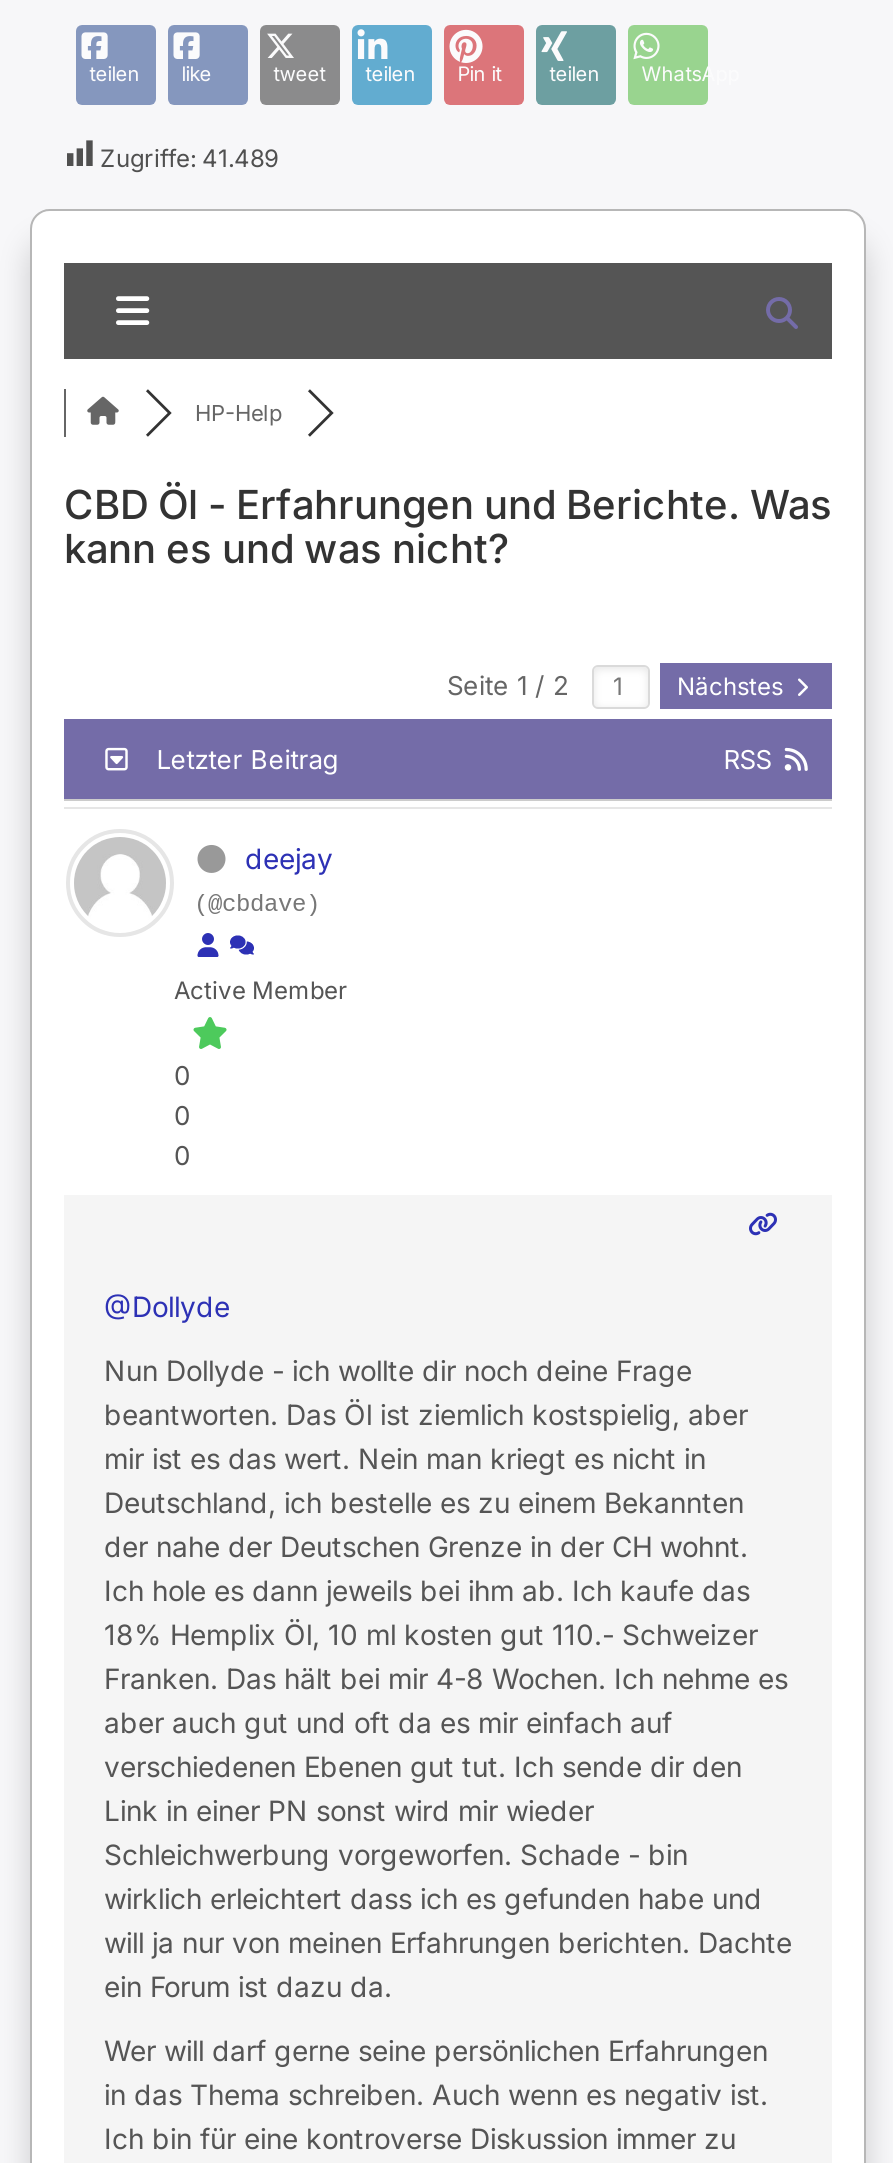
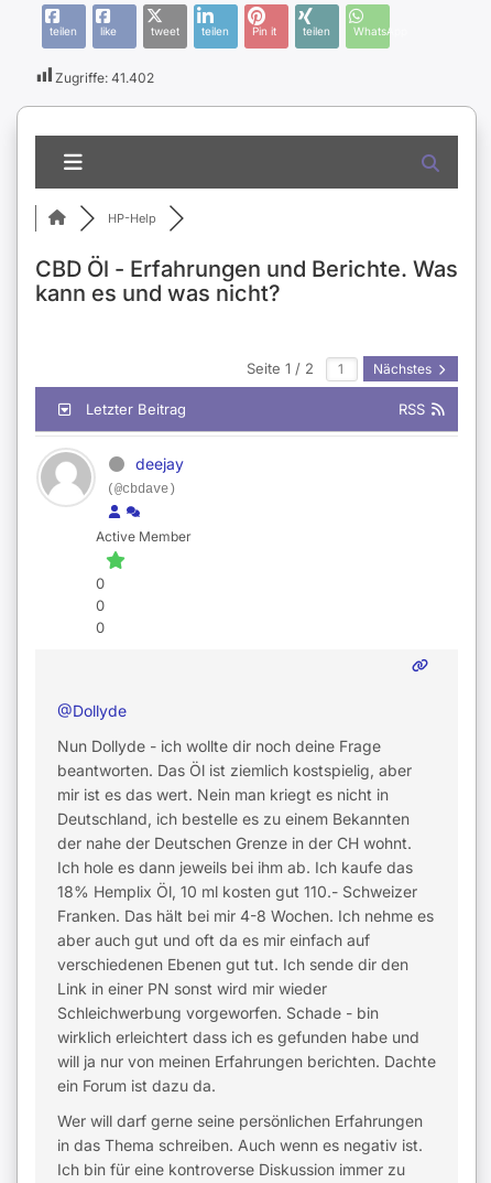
[100,142,278,172] Zugriffe: 41.489 -> [55,69,154,85] Zugriffe: 41.402

